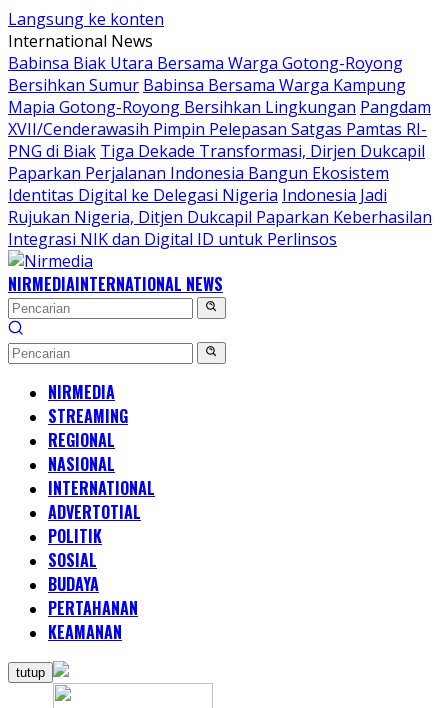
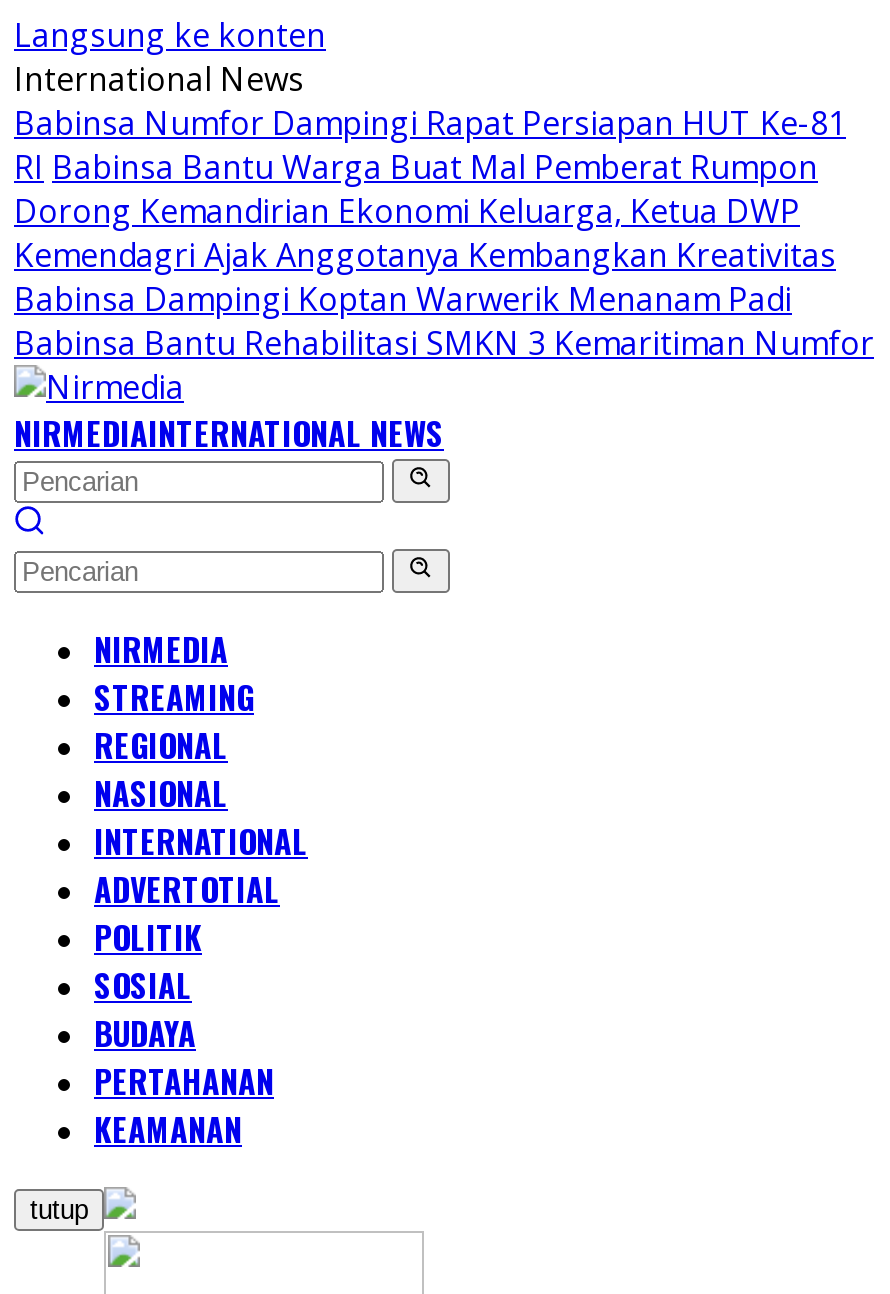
[8,52,432,250] Babinsa Biak Utara Bersama Warga Gotong-Royong | Bersihkan Sumur Babinsa Bersama Warga Kampung | Mapia Gotong-Royong Bersihkan Lingkungan Pangdam | XVII/Cenderawasih Pimpin Pelepasan Satgas Pamtas RI- | PNG di Biak Tiga Dekade Transformasi, Dirjen Dukcapil | Paparkan Perjalanan Indonesia Bangun Ekosistem | Identitas Digital ke Delegasi Nigeria Indonesia Jadi | Rujukan Nigeria, Ditjen Dukcapil Paparkan Keberhasilan | Integrasi NIK dan Digital ID untuk Perlinsos -> [14,101,874,365] Babinsa Numfor Dampingi Rapat Persiapan HUT Ke-81 | RI Babinsa Bantu Warga Buat Mal Pemberat Rumpon | Dorong Kemandirian Ekonomi Keluarga, Ketua DWP | Kemendagri Ajak Anggotanya Kembangkan Kreativitas | Babinsa Dampingi Koptan Warwerik Menanam Padi | Babinsa Bantu Rehabilitasi SMKN 3 Kemaritiman Numfor

